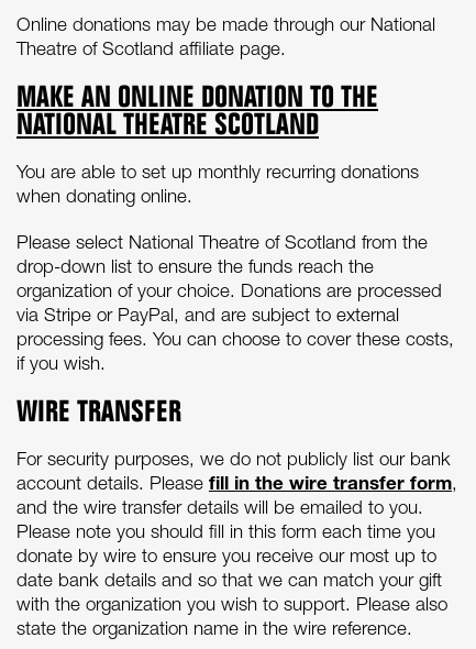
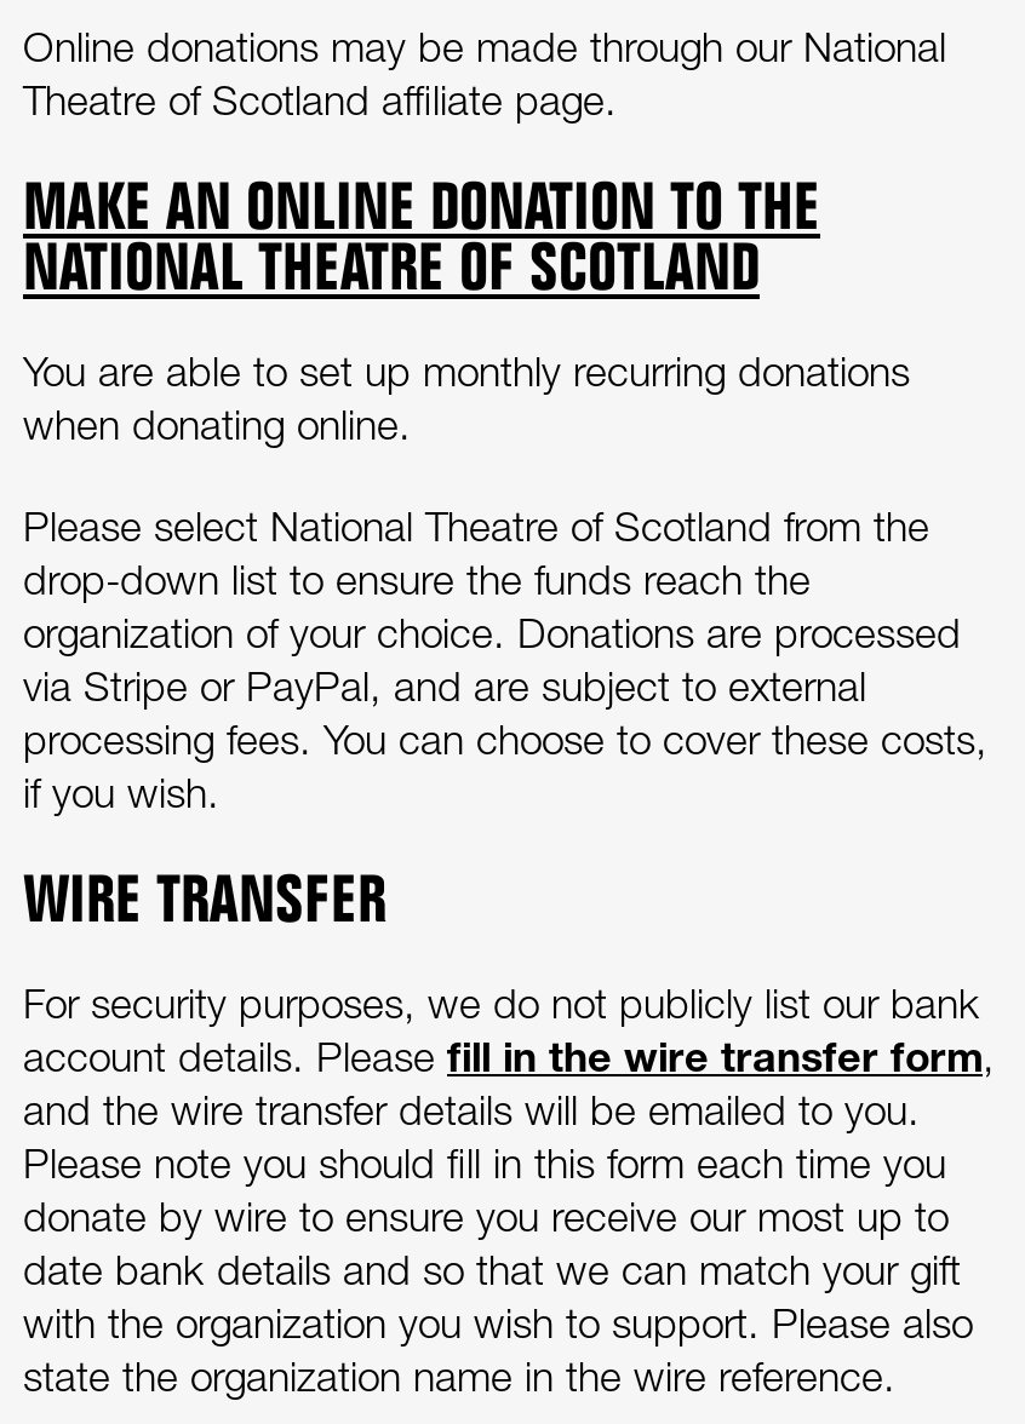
[16,106,319,141] NATIONAL THEATRE SCOTLAND -> [23,226,760,304] NATIONAL THEATRE OF SCOTLAND

